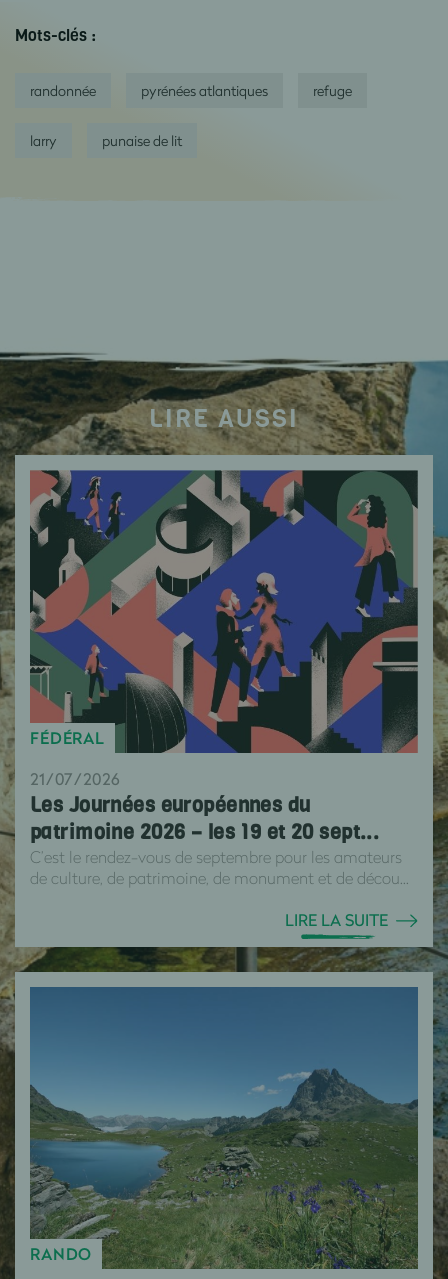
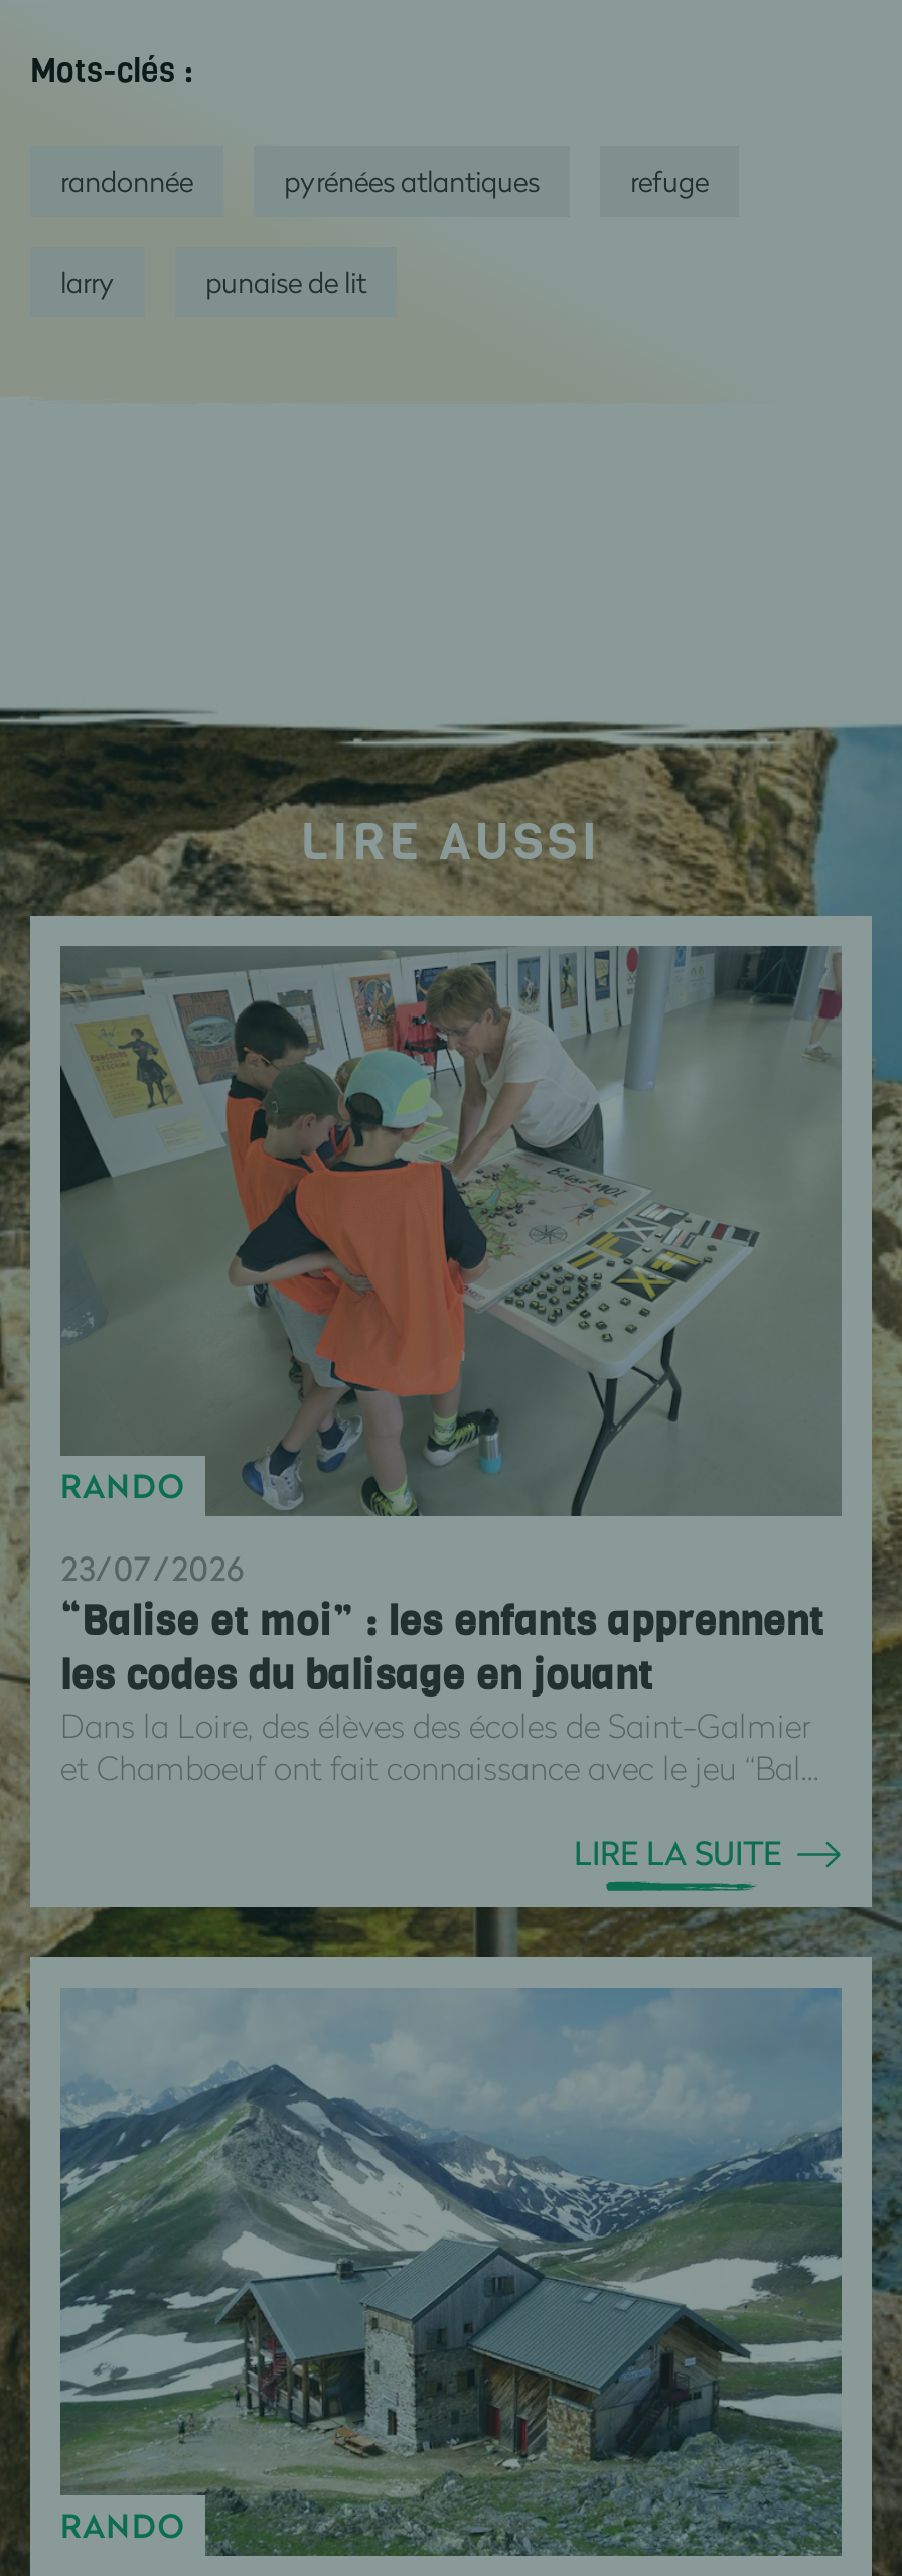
[29,470,418,754] [image] | FÉDÉRAL -> [58,944,842,1518] [image] | RANDO
[30,768,409,888] 21/07/2026 | Les Journées européennes du | patrimoine 2026 – les 19 et 20 sept... | C’est le rendez-vous de septembre pour les amateurs | de culture, de patrimoine, de monument et de décou... -> [60,1546,824,1788] 23/07/2026 | “Balise et moi” : les enfants apprennent | les codes du balisage en jouant | Dans la Loire, des élèves des écoles de Saint-Galmier | et Chamboeuf ont fait connaissance avec le jeu “Bal...
[29,986,419,1270] [image] -> [58,1988,844,2556] [image]

